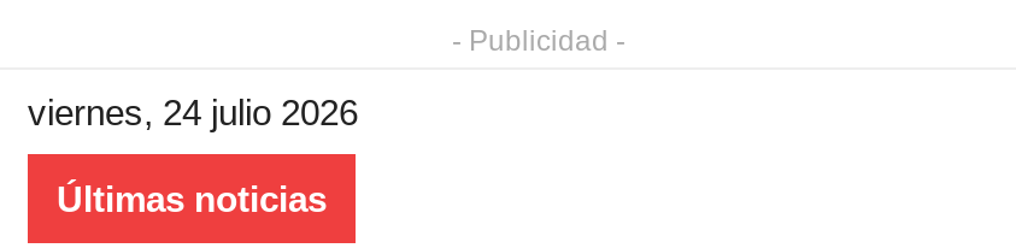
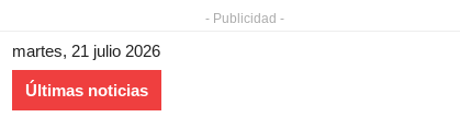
[28,91,358,132] viernes, 24 julio 2026 -> [12,42,160,60] martes, 21 julio 2026

